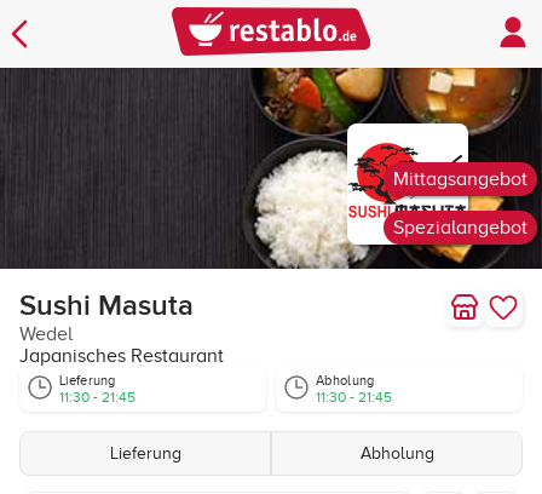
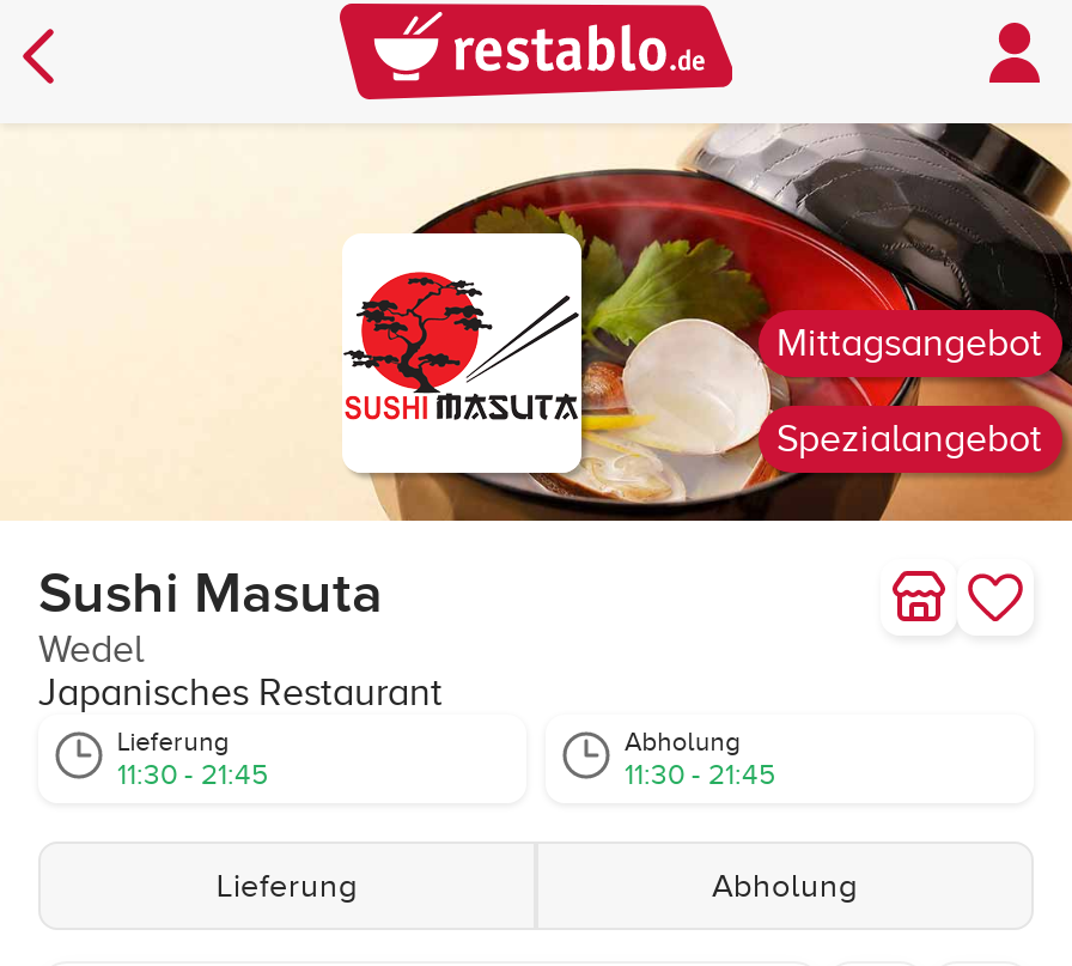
[4,67,538,270] [image] -> [7,121,1065,523] [image]

